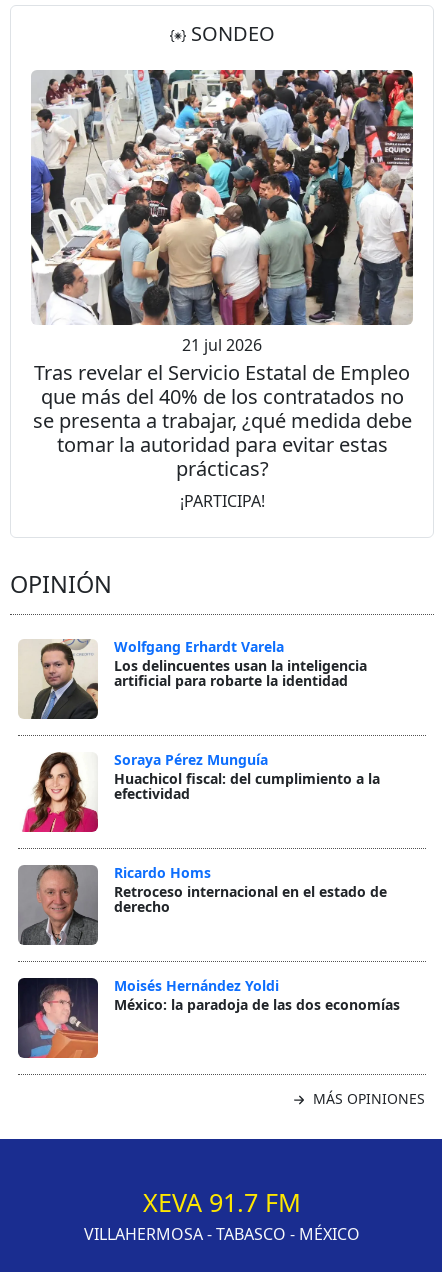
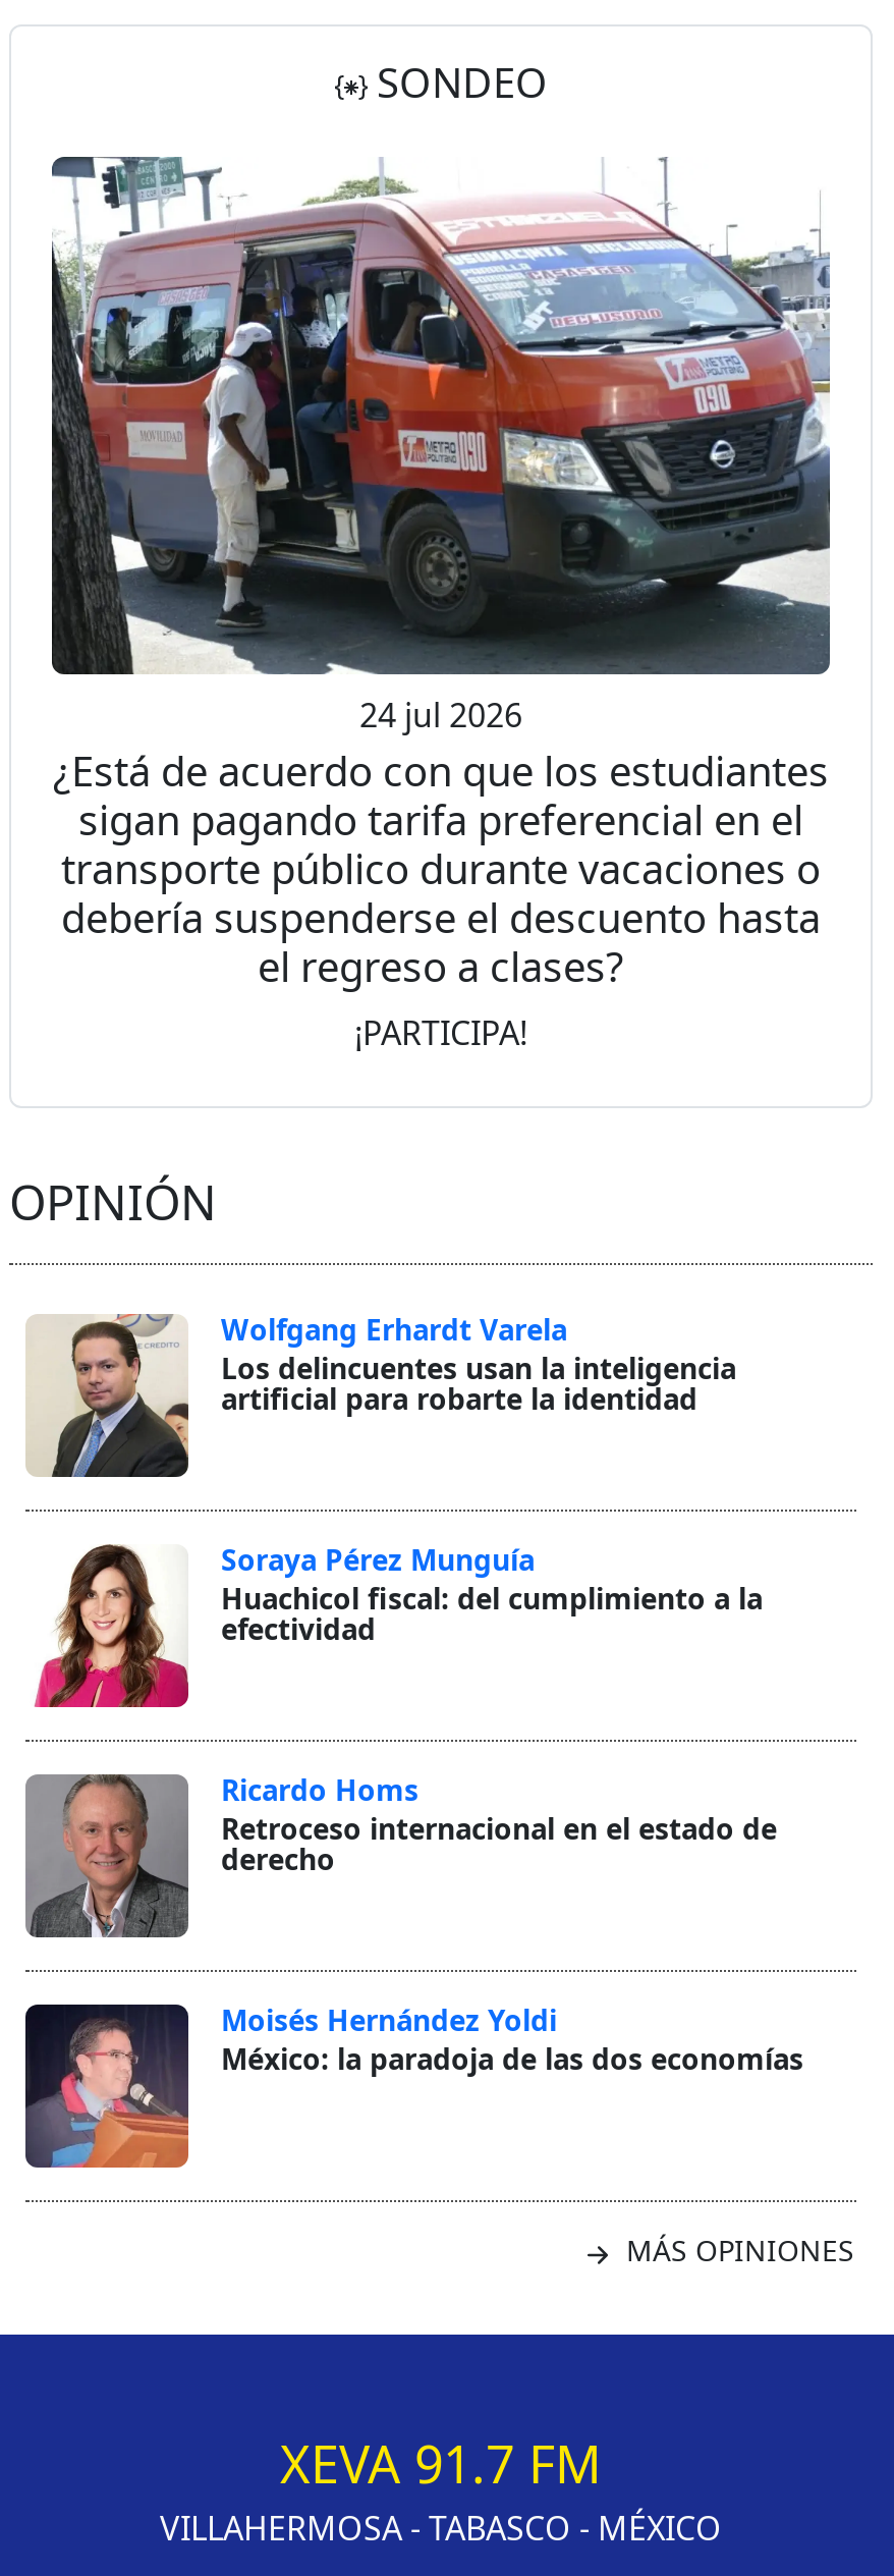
[30,69,414,482] [image] | 21 jul 2026 | Tras revelar el Servicio Estatal de Empleo | que más del 40% de los contratados no | se presenta a trabajar, ¿qué medida debe | tomar la autoridad para evitar estas | prácticas? -> [50,157,832,995] [image] | 24 jul 2026 | ¿Está de acuerdo con que los estudiantes | sigan pagando tarifa preferencial en el | transporte público durante vacaciones o | debería suspenderse el descuento hasta | el regreso a clases?

